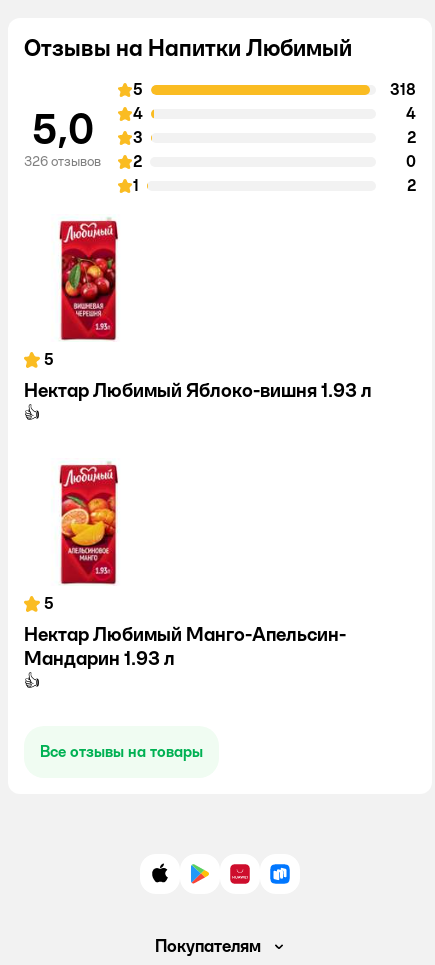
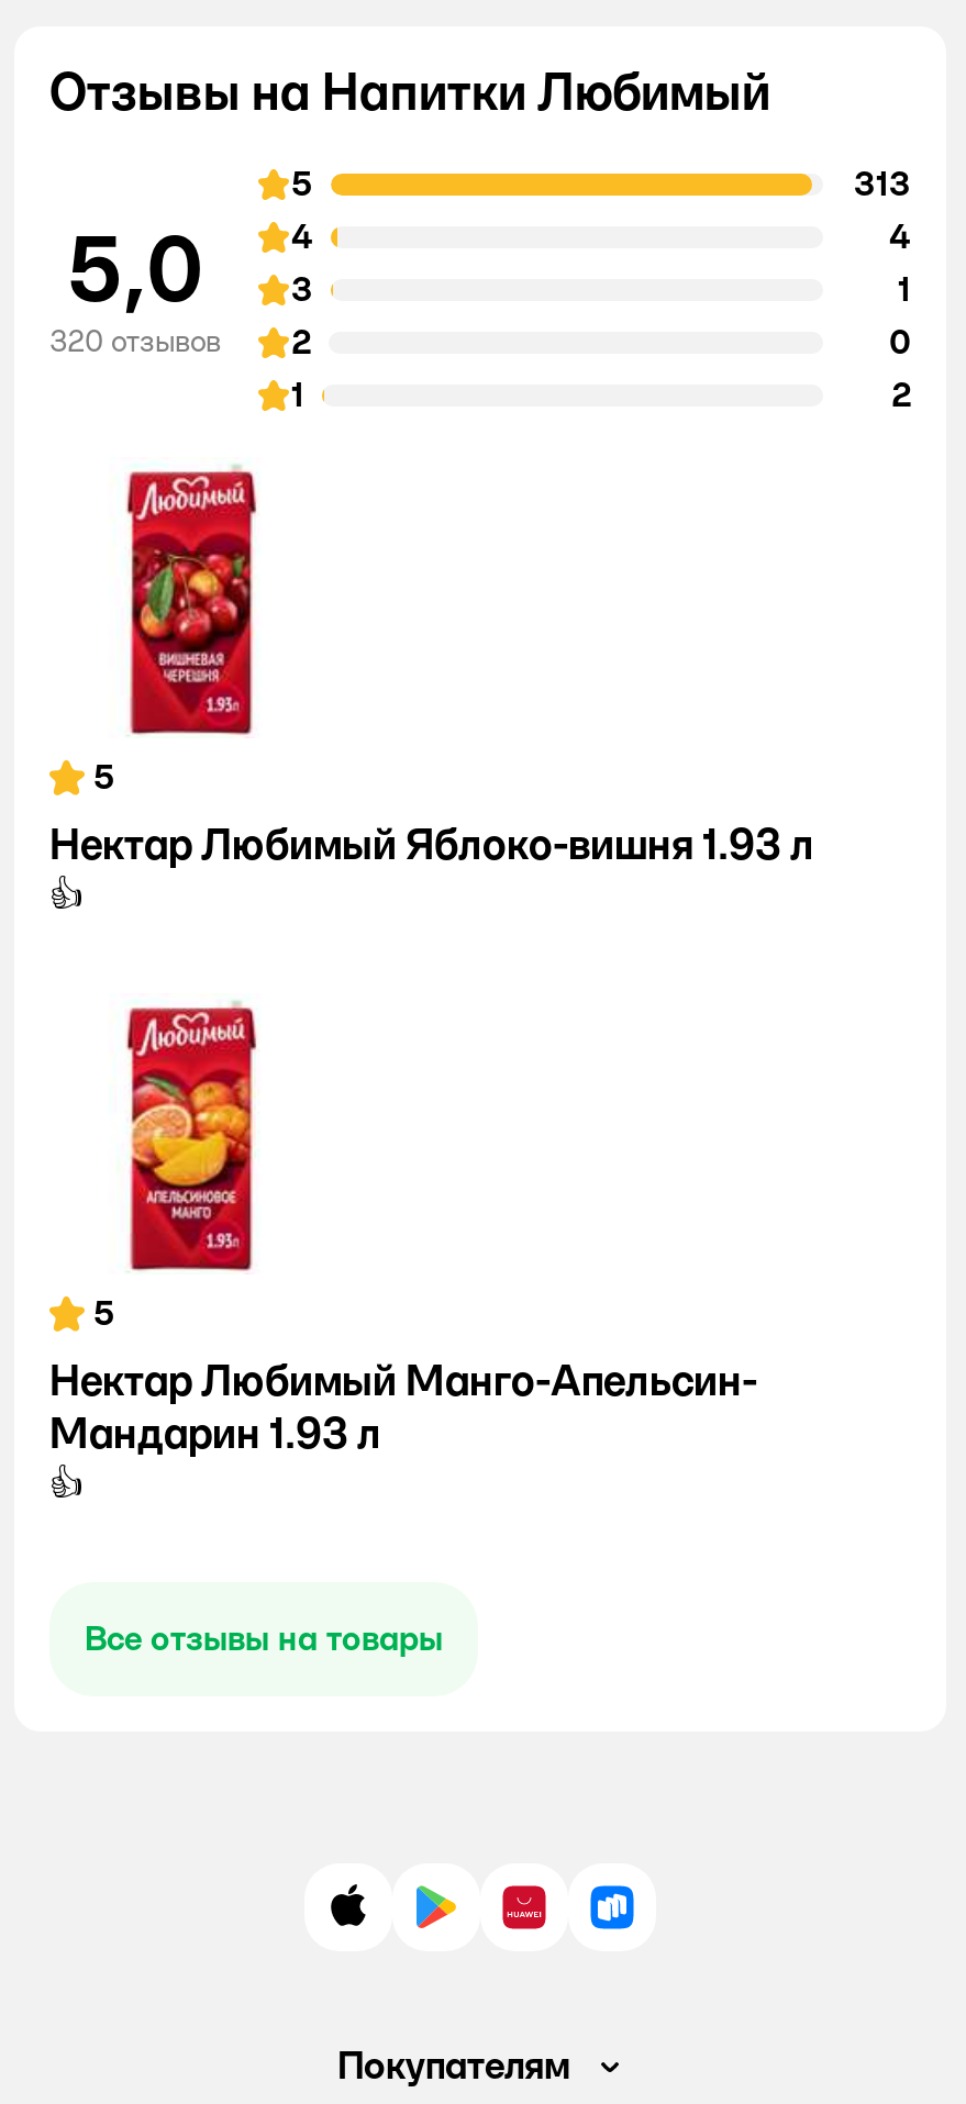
[390,80,416,99] 318 -> [854,163,911,204] 313
[407,128,416,147] 2 -> [898,268,911,310] 1
[24,152,142,171] 326 отзывов 2 -> [49,321,311,363] 320 отзывов 2

